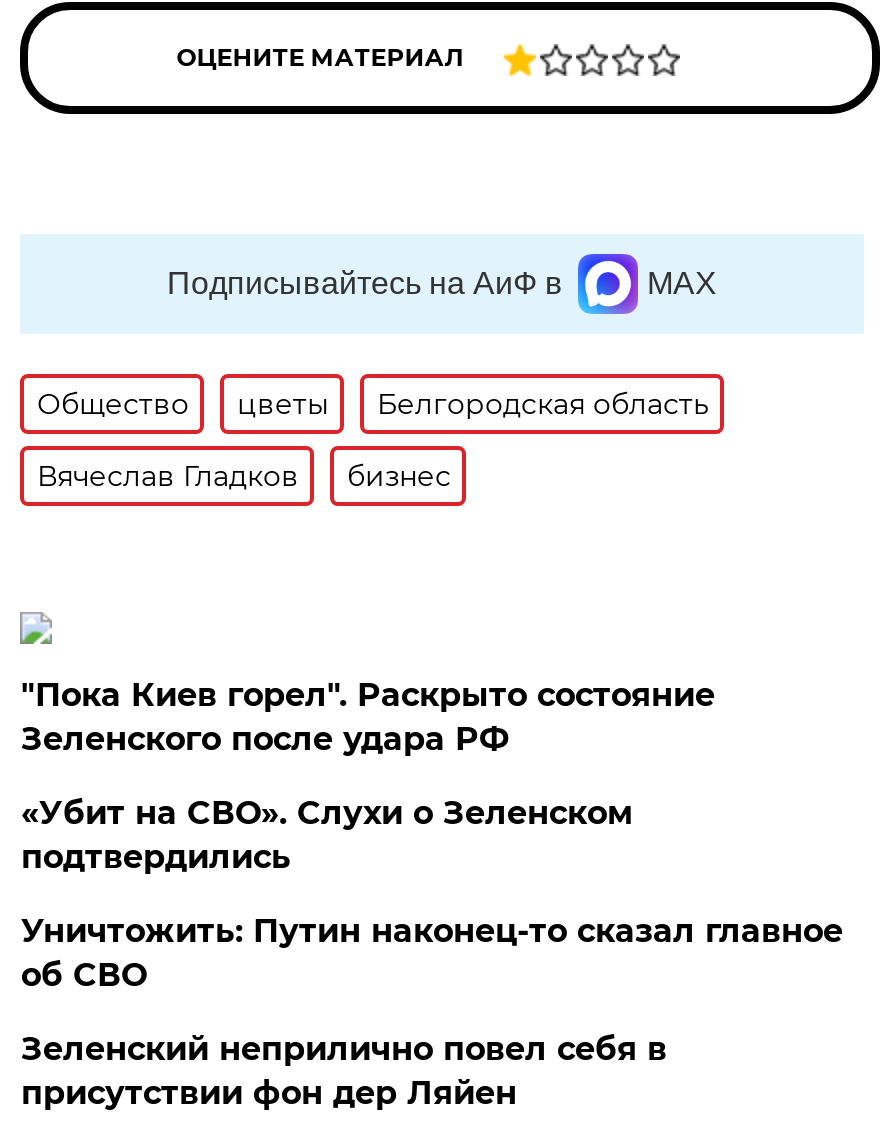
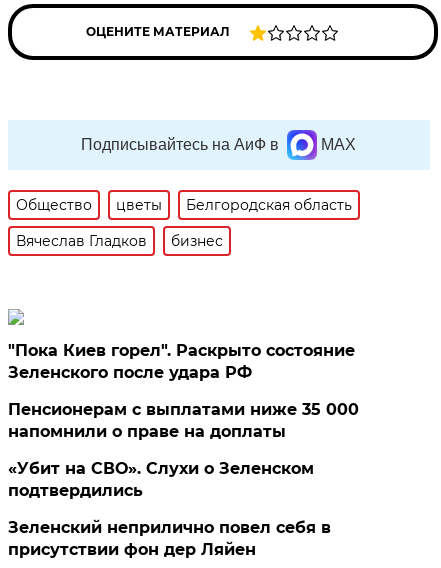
none -> [8,400,359,441] Пенсионерам с выплатами ниже 35 000 | напомнили о праве на доплаты
moved [21,794,633,876] -> [8,459,314,500]: «Убит на СВО». Слухи о Зеленском | подтвердились
[21,912,843,994] Уничтожить: Путин наконец-то сказал главное | об СВО -> none

